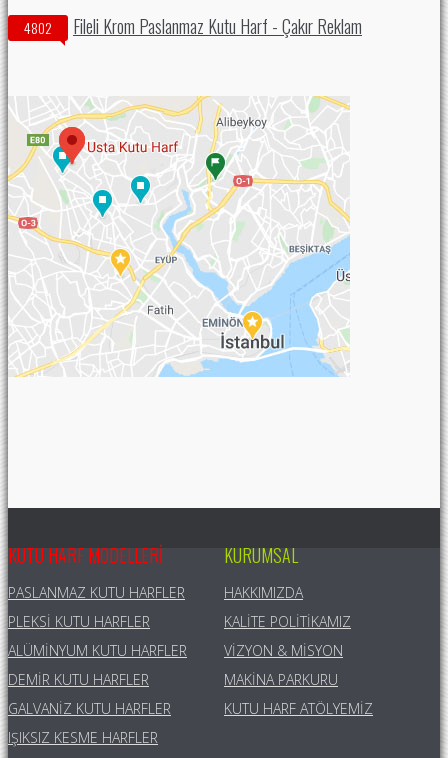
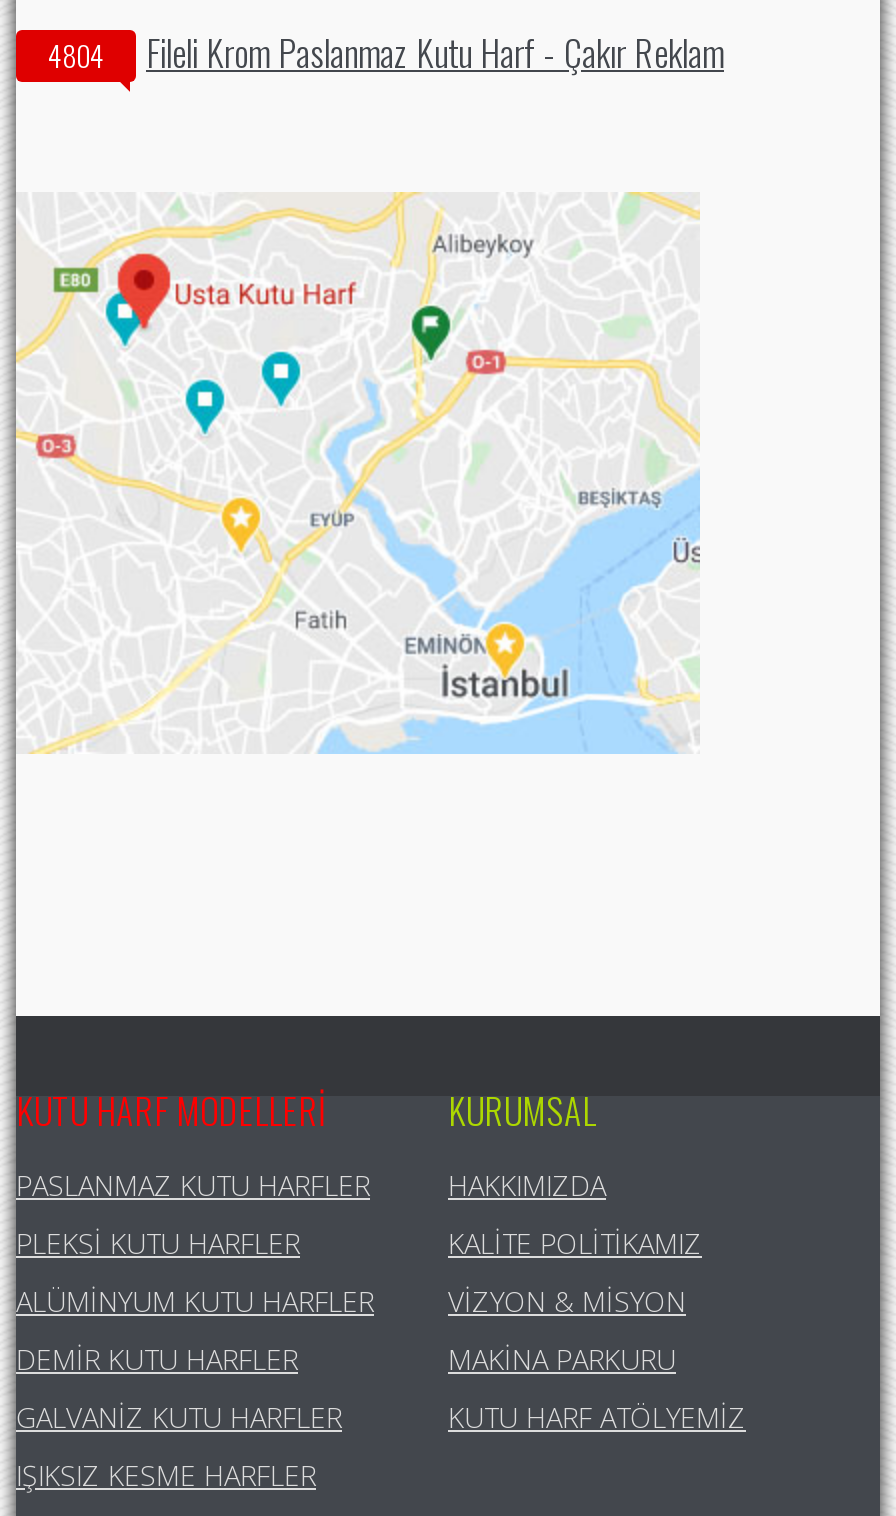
[24,13,362,39] 4802 Fileli Krom Paslanmaz Kutu Harf - Çakır Reklam -> [48,27,724,79] 4804 Fileli Krom Paslanmaz Kutu Harf - Çakır Reklam

